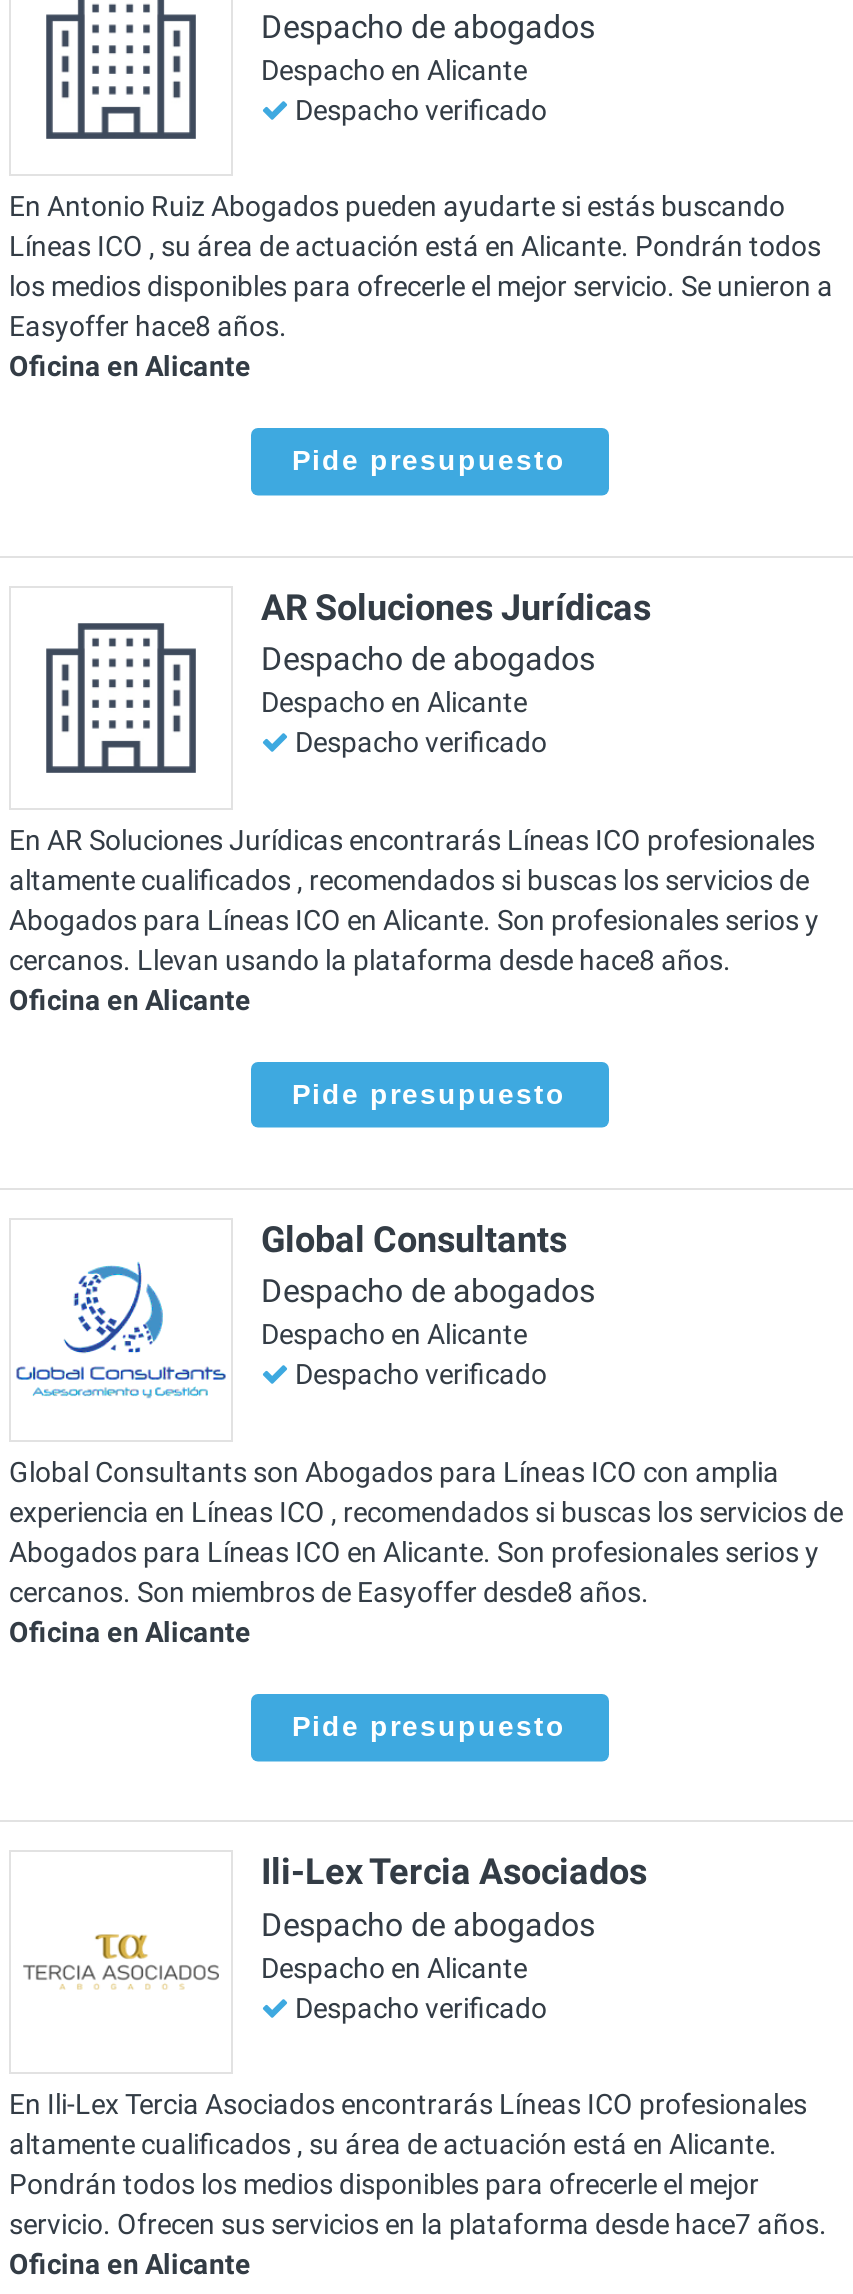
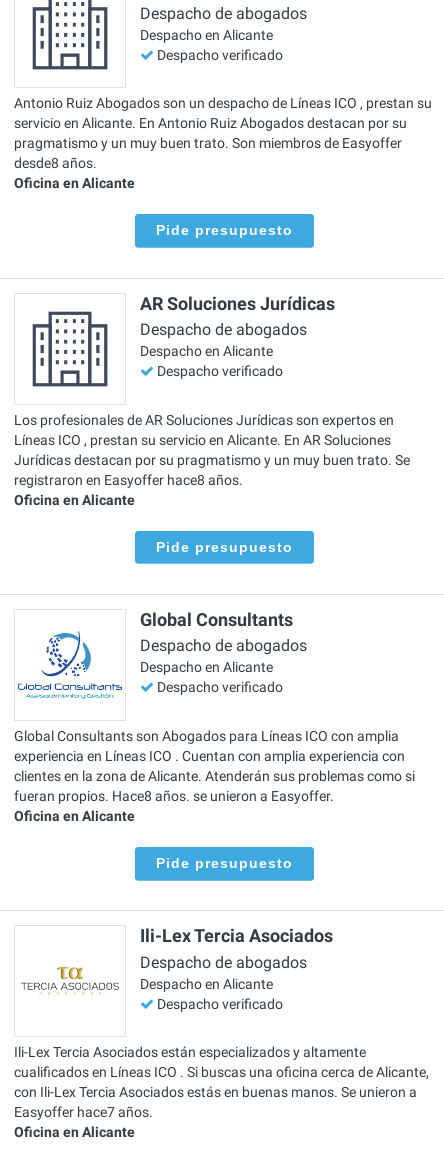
[9,190,833,342] En Antonio Ruiz Abogados pueden ayudarte si estás buscando | Líneas ICO , su área de actuación está en Alicante. Pondrán todos | los medios disponibles para ofrecerle el mejor servicio. Se unieron a | Easyoffer hace8 años. -> [14,95,432,171] Antonio Ruiz Abogados son un despacho de Líneas ICO , prestan su | servicio en Alicante. En Antonio Ruiz Abogados destacan por su | pragmatismo y un muy buen trato. Son miembros de Easyoffer | desde8 años.
[9,823,819,975] En AR Soluciones Jurídicas encontrarás Líneas ICO profesionales | altamente cualificados , recomendados si buscas los servicios de | Abogados para Líneas ICO en Alicante. Son profesionales serios y | cercanos. Llevan usando la plataforma desde hace8 años. -> [14,412,410,488] Los profesionales de AR Soluciones Jurídicas son expertos en | Líneas ICO , prestan su servicio en Alicante. En AR Soluciones | Jurídicas destacan por su pragmatismo y un muy buen trato. Se | registraron en Easyoffer hace8 años.
[9,1496,843,1608] experiencia en Líneas ICO , recomendados si buscas los servicios de | Abogados para Líneas ICO en Alicante. Son profesionales serios y | cercanos. Son miembros de Easyoffer desde8 años. -> [14,748,415,804] experiencia en Líneas ICO . Cuentan con amplia experiencia con | clientes en la zona de Alicante. Atenderán sus problemas como si | fueran propios. Hace8 años. se unieron a Easyoffer.
[9,2089,827,2241] En Ili-Lex Tercia Asociados encontrarás Líneas ICO profesionales | altamente cualificados , su área de actuación está en Alicante. | Pondrán todos los medios disponibles para ofrecerle el mejor | servicio. Ofrecen sus servicios en la plataforma desde hace7 años. -> [14,1044,429,1120] Ili-Lex Tercia Asociados están especializados y altamente | cualificados en Líneas ICO . Si buscas una oficina cerca de Alicante, | con Ili-Lex Tercia Asociados estás en buenas manos. Se unieron a | Easyoffer hace7 años.

